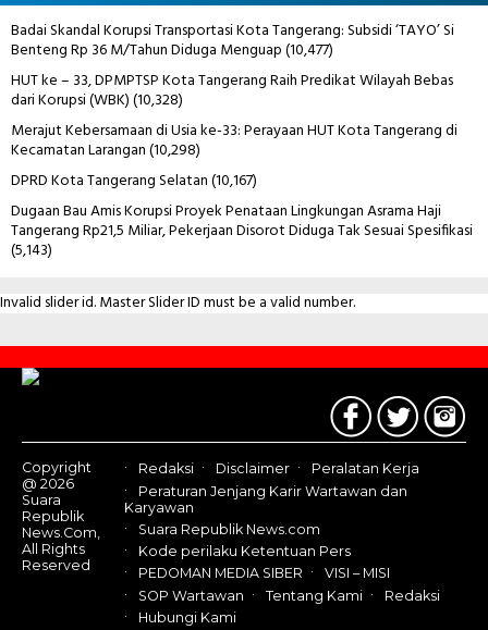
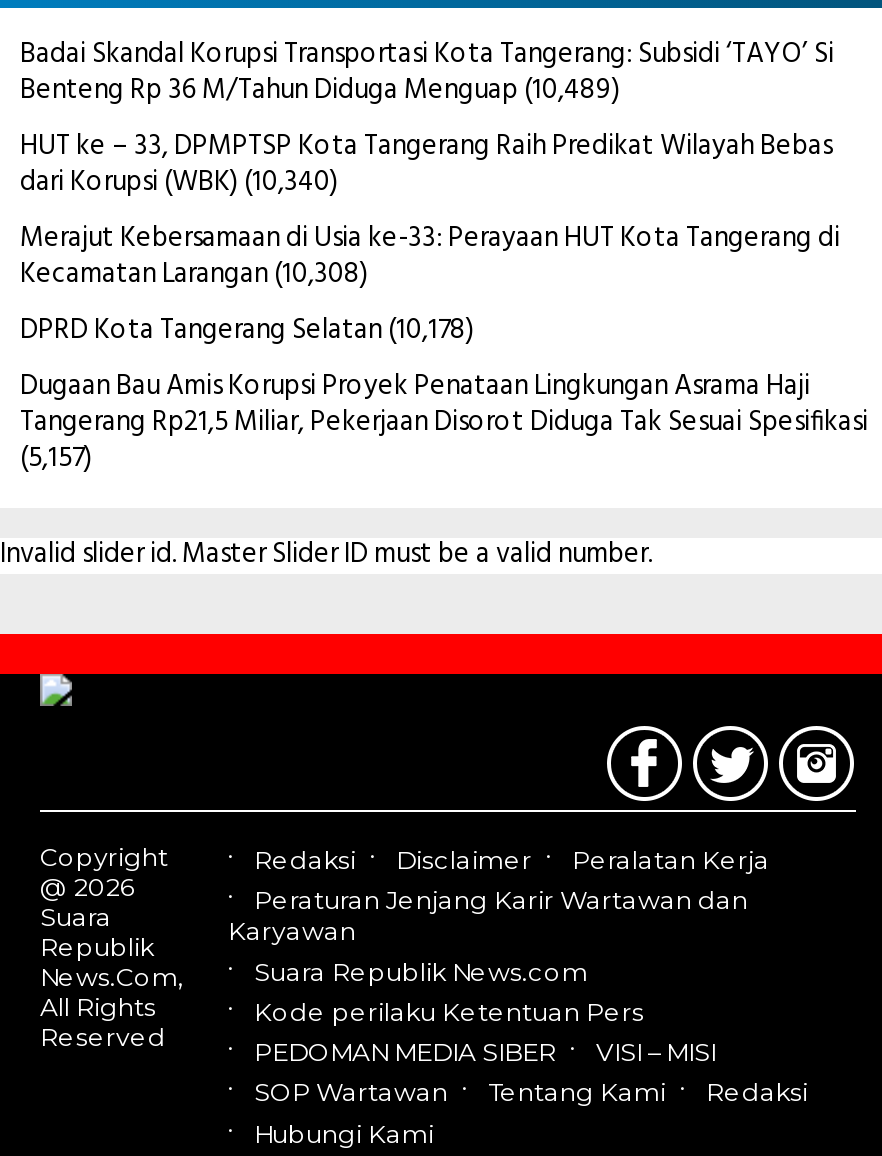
[11,39,333,64] Benteng Rp 36 M/Tahun Diduga Menguap (10,477) -> [20,69,620,115] Benteng Rp 36 M/Tahun Diduga Menguap (10,489)
[11,89,183,114] dari Korupsi (WBK) (10,328) -> [20,161,338,207] dari Korupsi (WBK) (10,340)
[11,139,200,164] Kecamatan Larangan (10,298) -> [20,253,368,299] Kecamatan Larangan (10,308)
[11,169,257,194] DPRD Kota Tangerang Selatan (10,167) -> [20,309,474,355] DPRD Kota Tangerang Selatan (10,178)
[11,239,52,264] (5,143) -> [20,437,92,483] (5,157)

